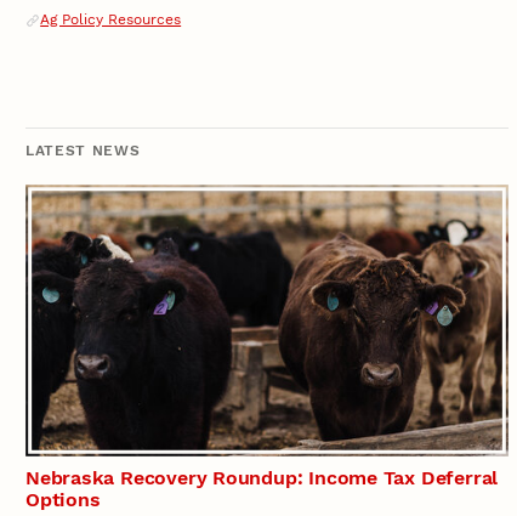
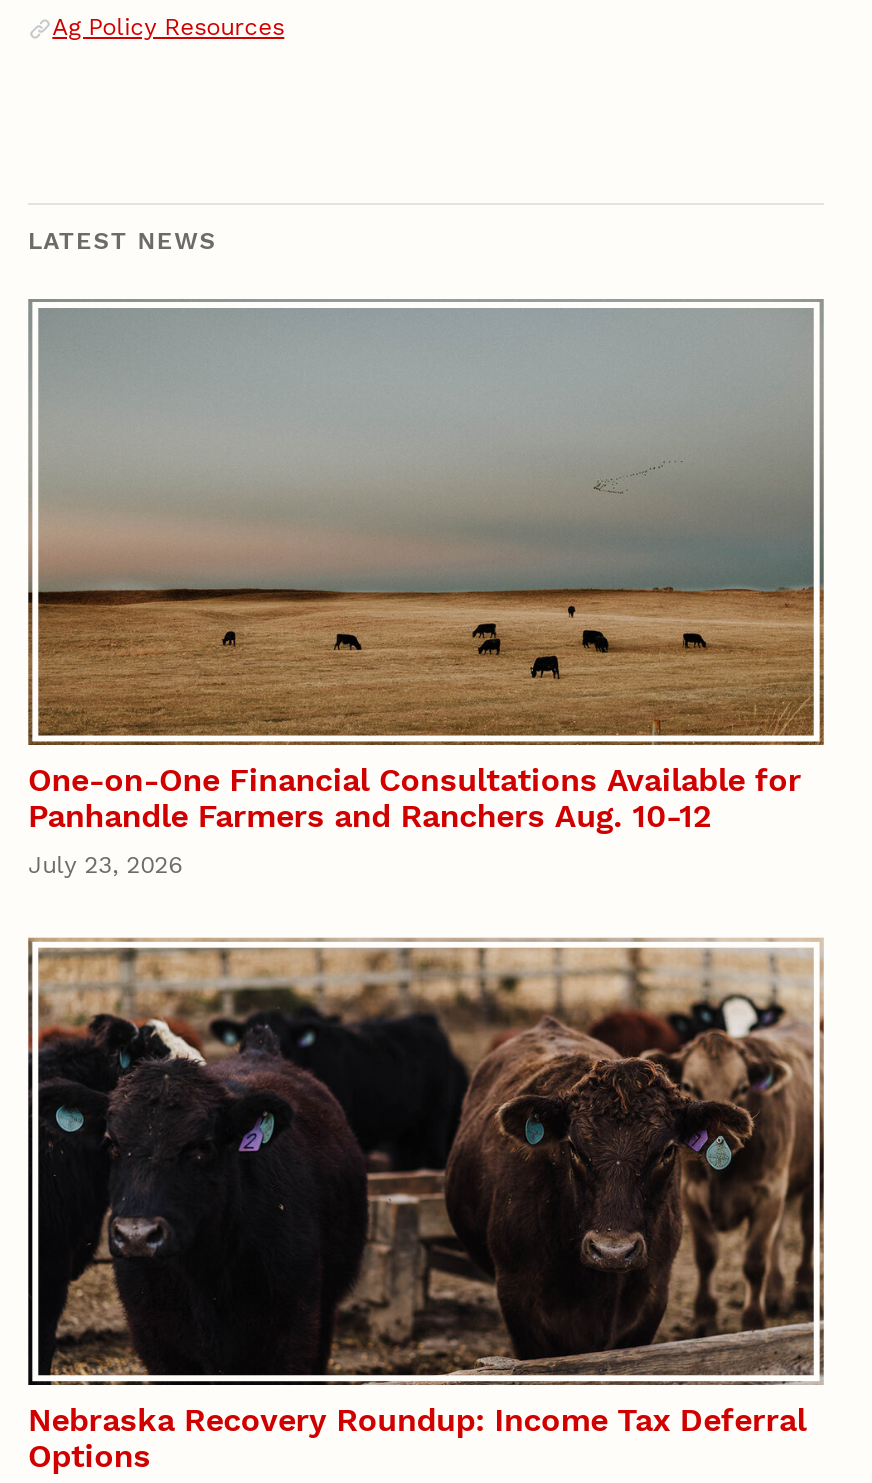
none -> [26,300,824,879] [image] | One-on-One Financial Consultations Available for | Panhandle Farmers and Ranchers Aug. 10-12 | July 23, 2026

